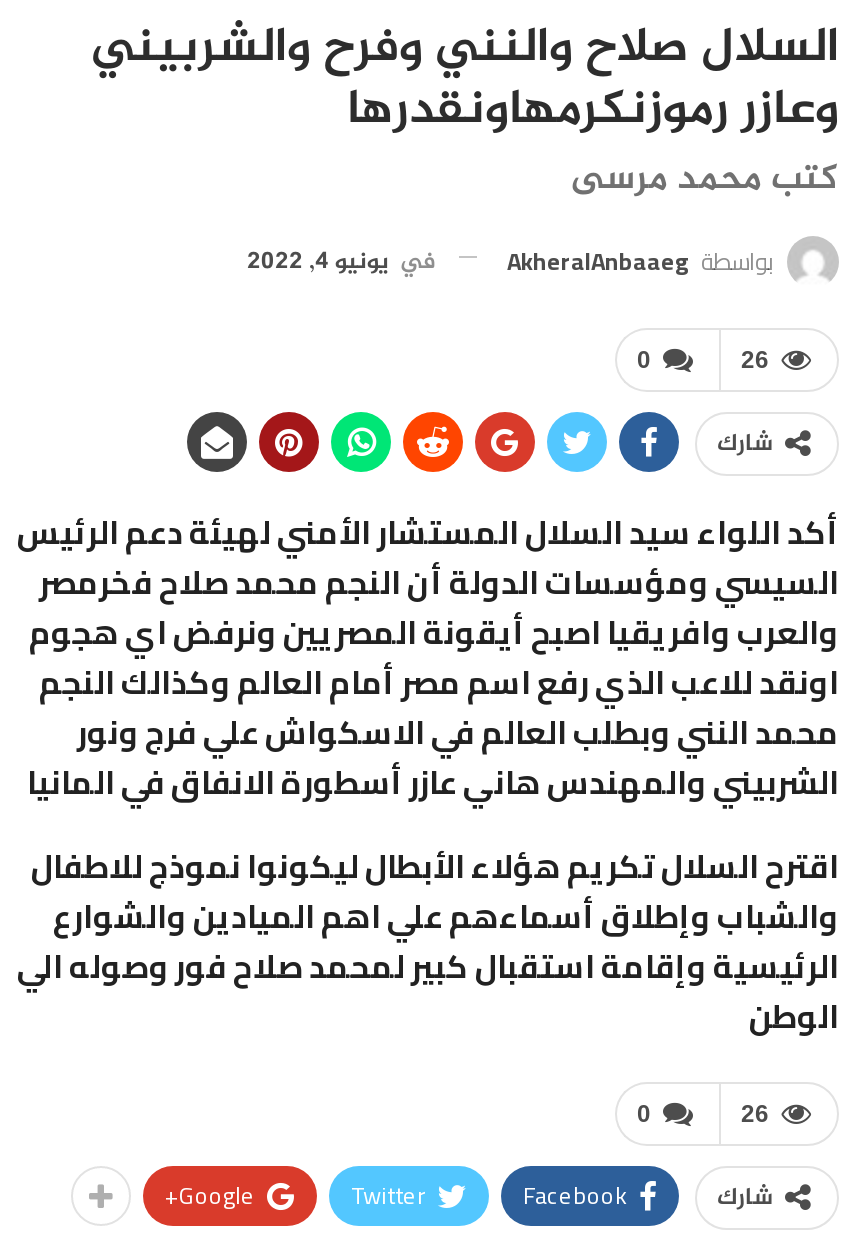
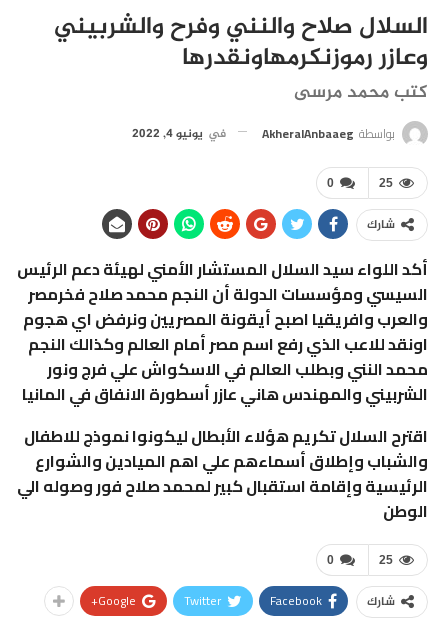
[741,347,769,375] 26 -> [379,176,393,190] 25
[741,1101,769,1129] 26 -> [379,553,393,567] 25

